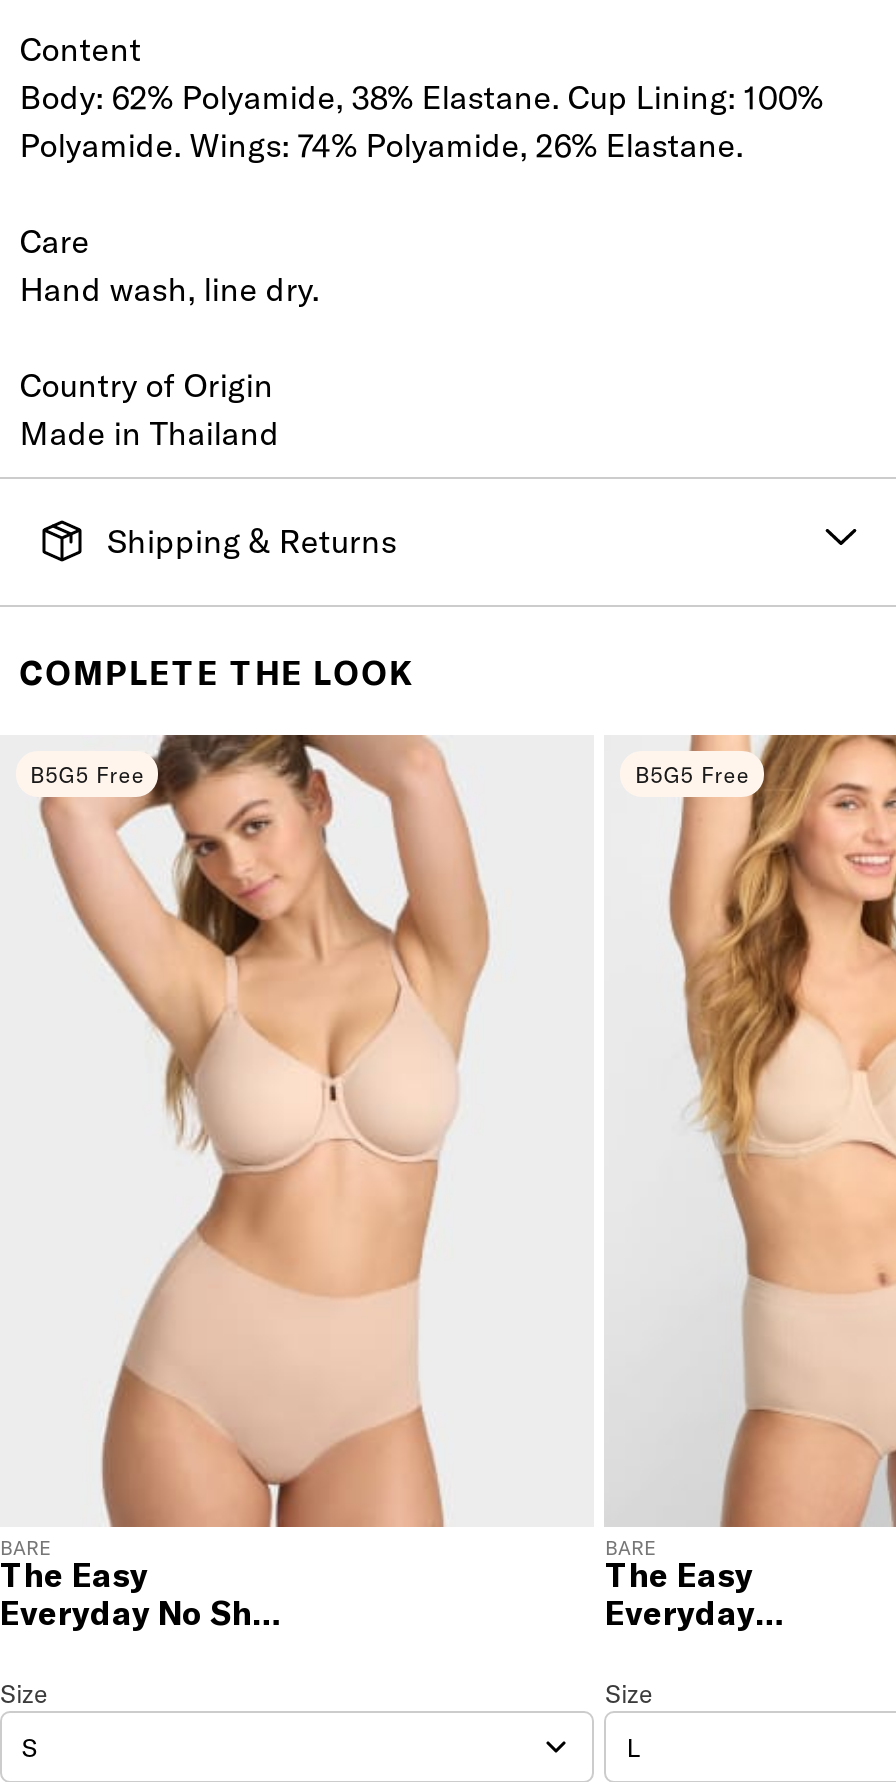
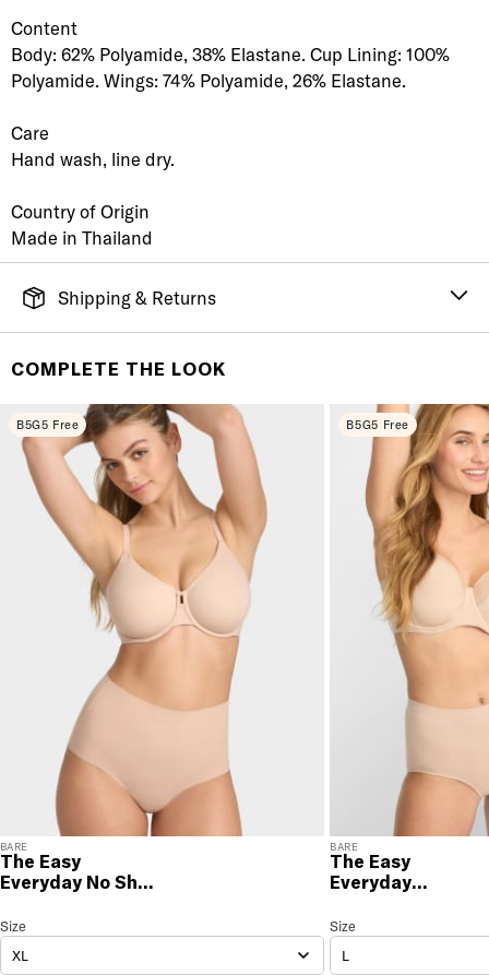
[21,1730,37,1762] S -> [12,947,28,964] XL

